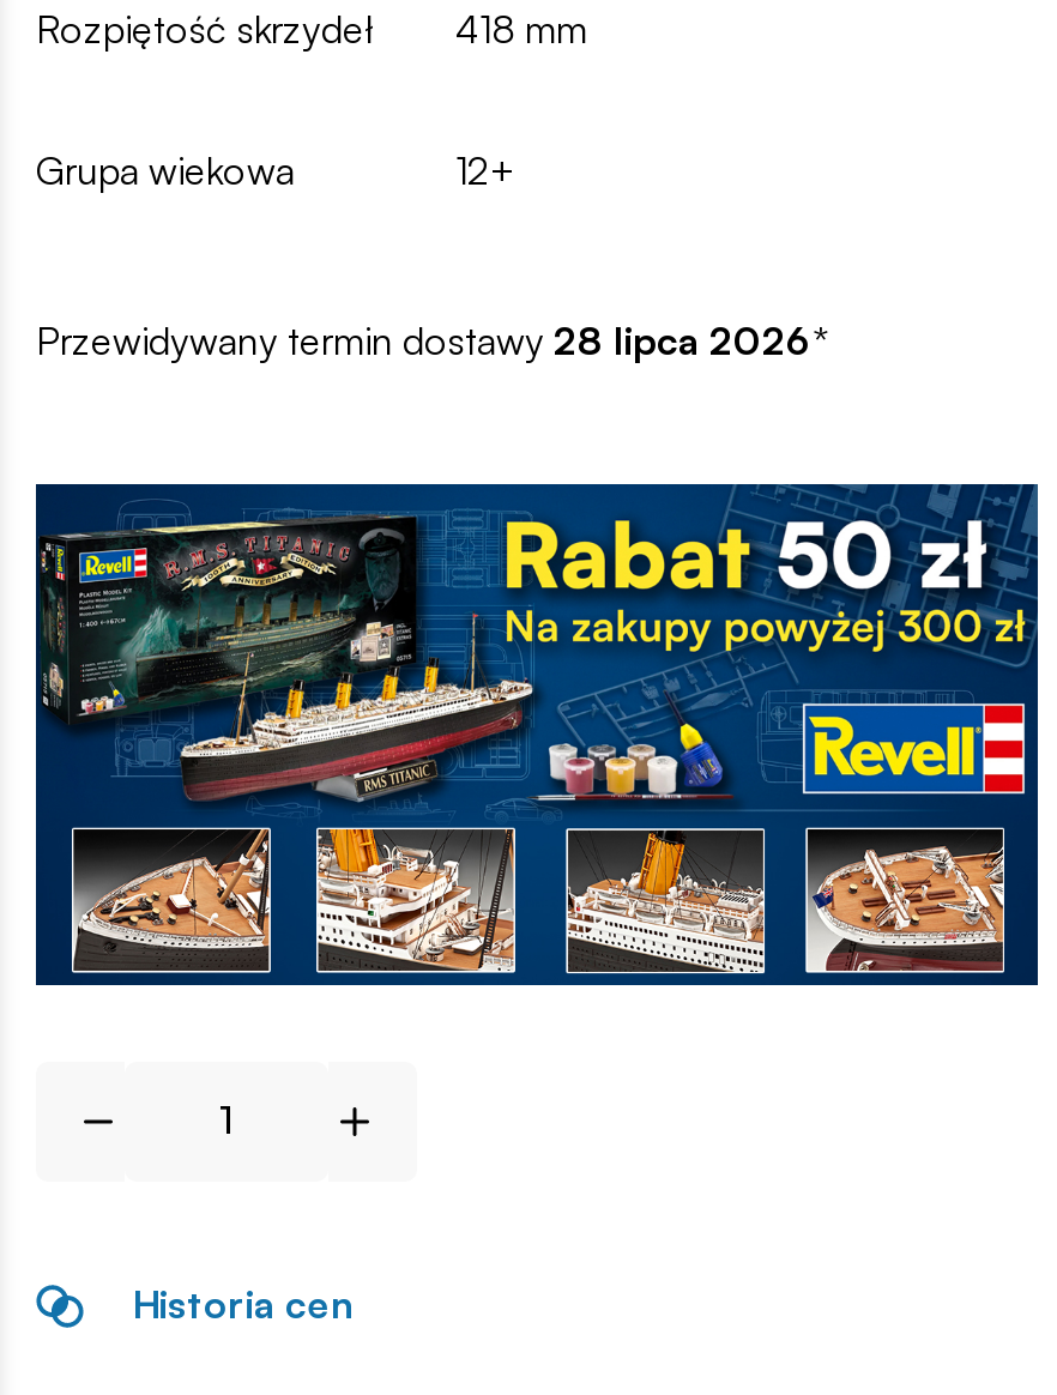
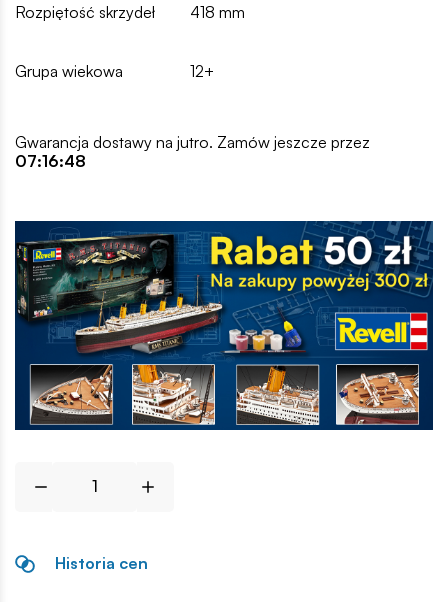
[36,317,829,365] Przewidywany termin dostawy 28 lipca 2026* -> [15,132,370,171] Gwarancja dostawy na jutro. Zamów jeszcze przez | 07:16:48

